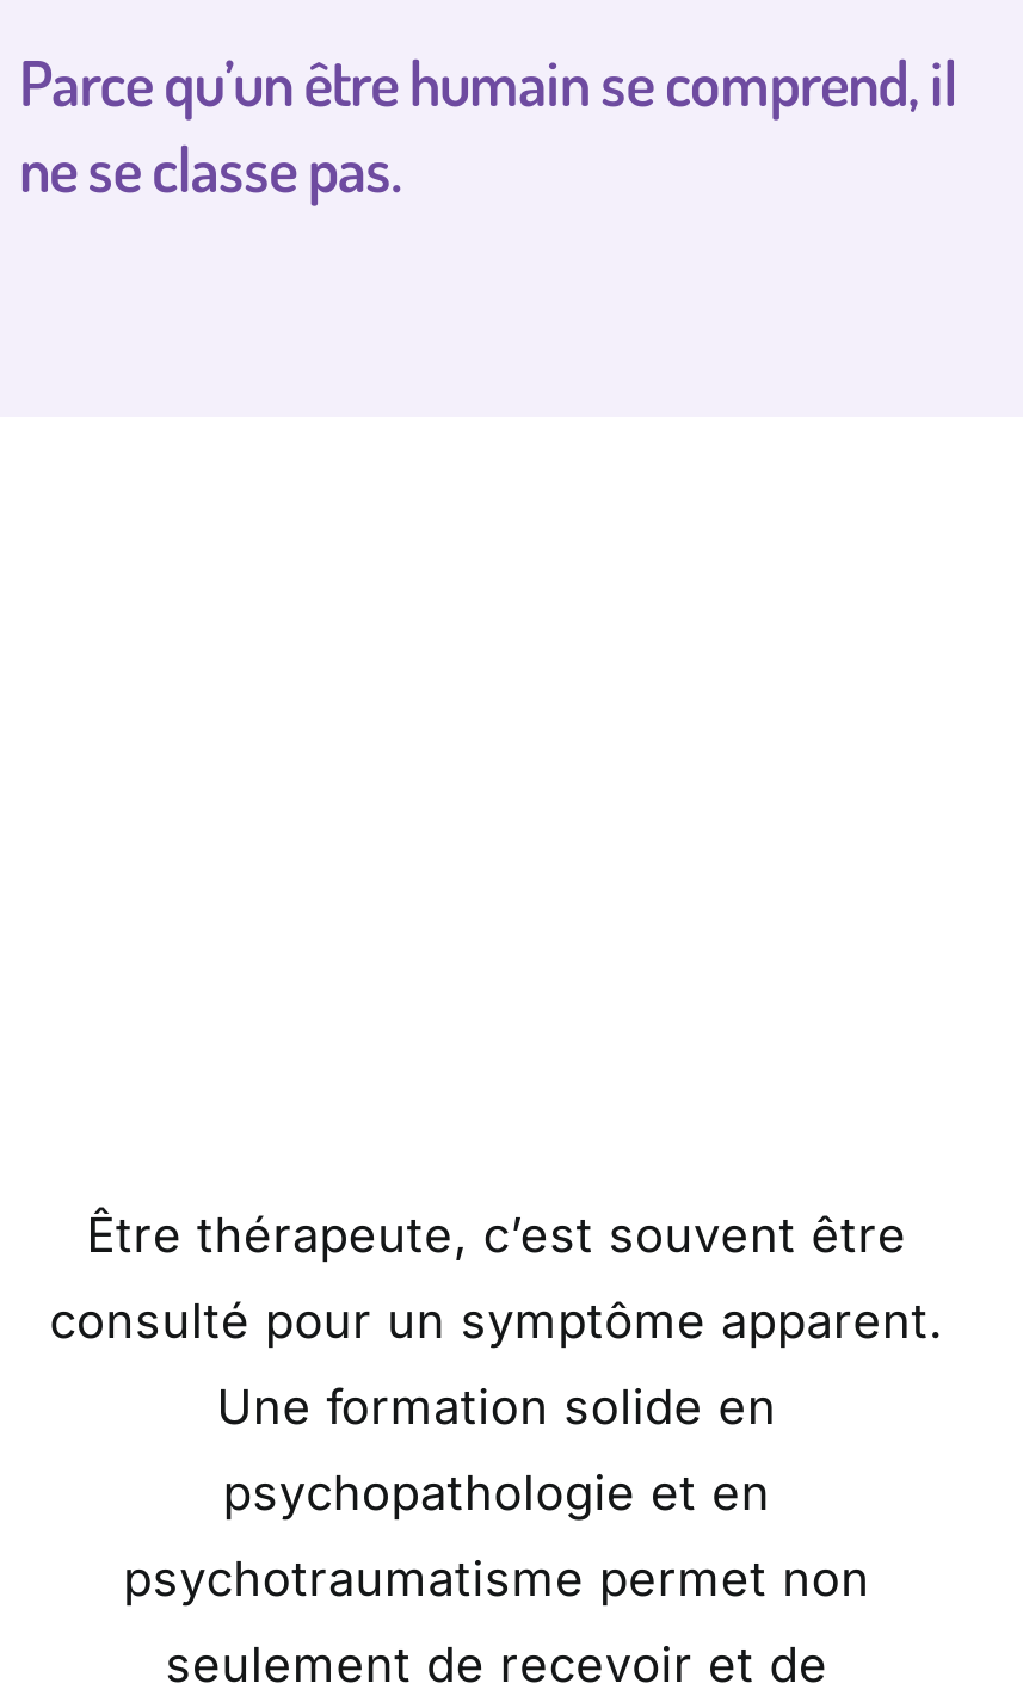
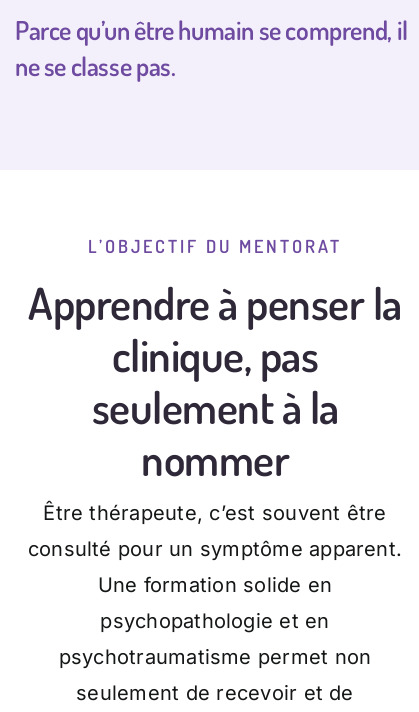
none -> [28,235,402,486] L’OBJECTIF DU MENTORAT | Apprendre à penser la | clinique, pas | seulement à la | nommer

